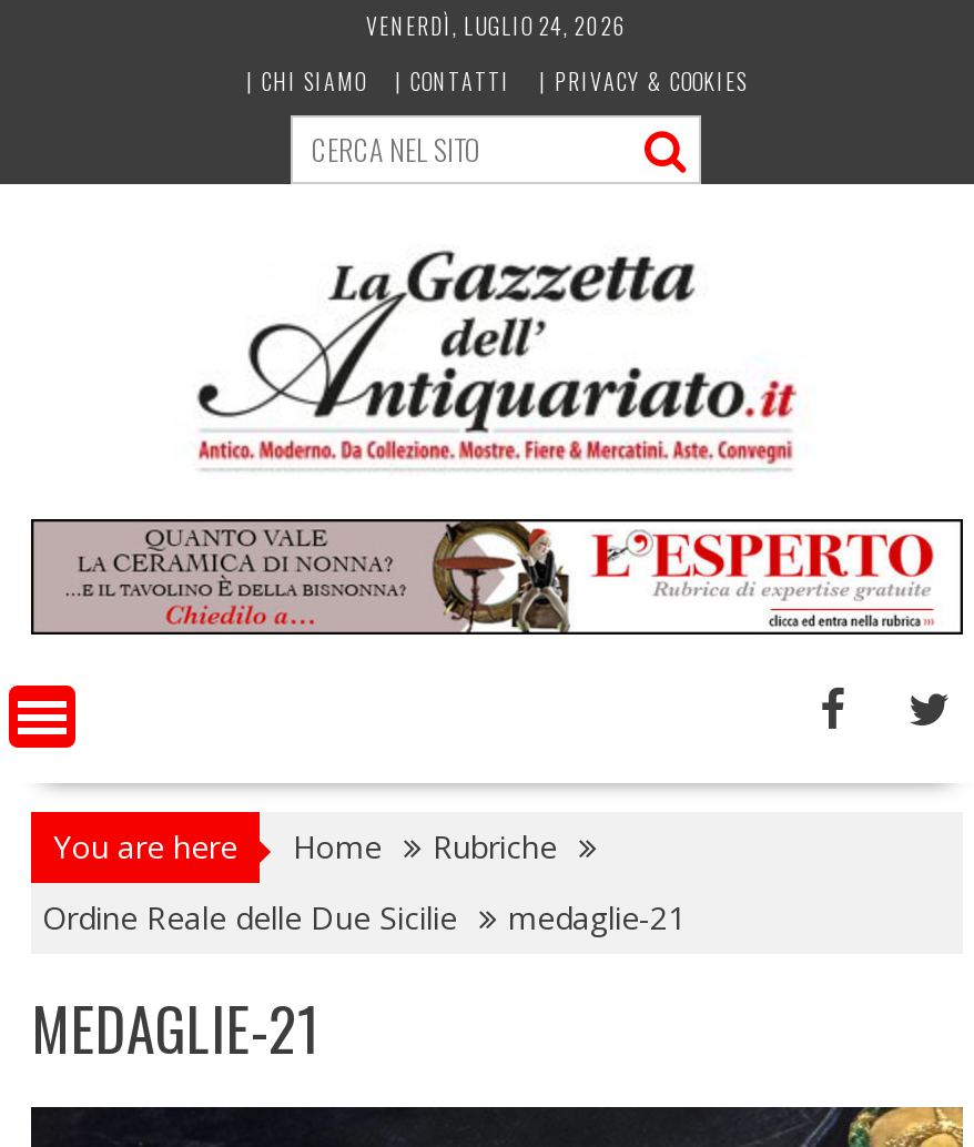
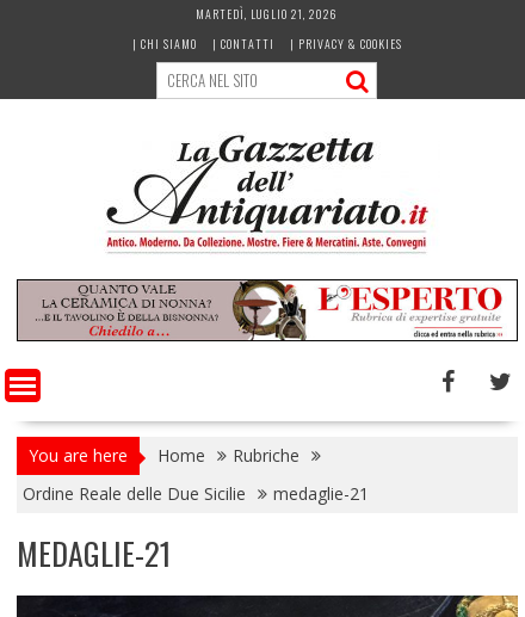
[366,9,628,42] VENERDÌ, LUGLIO 24, 2026 -> [196,5,338,23] MARTEDÌ, LUGLIO 21, 2026

